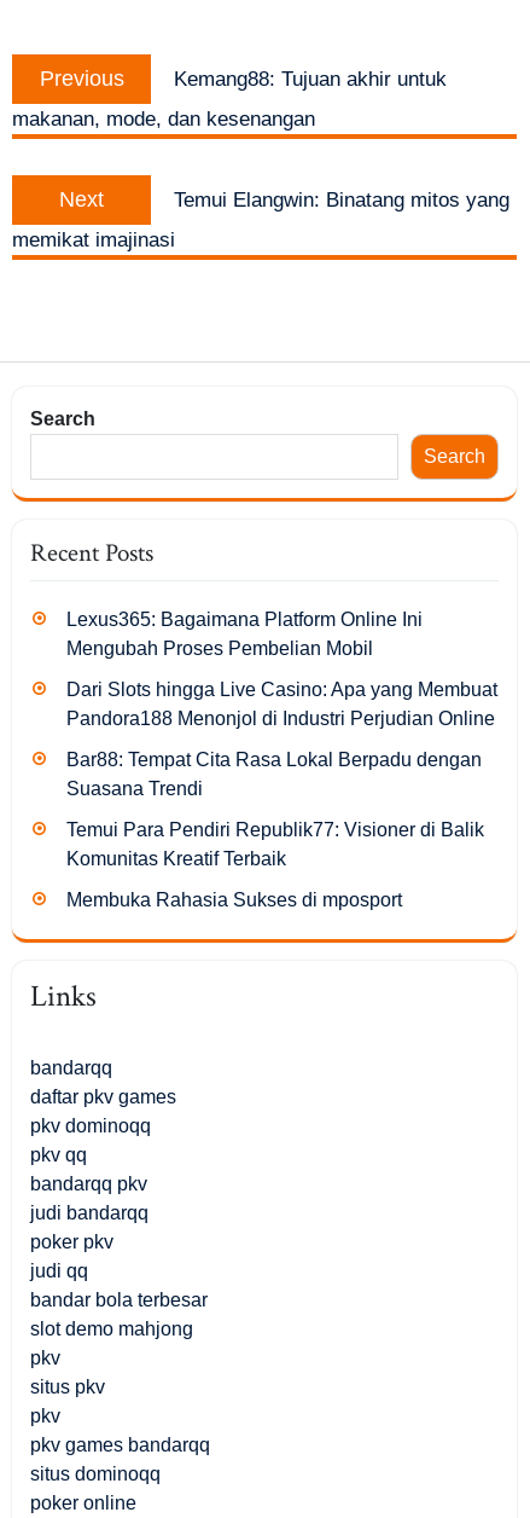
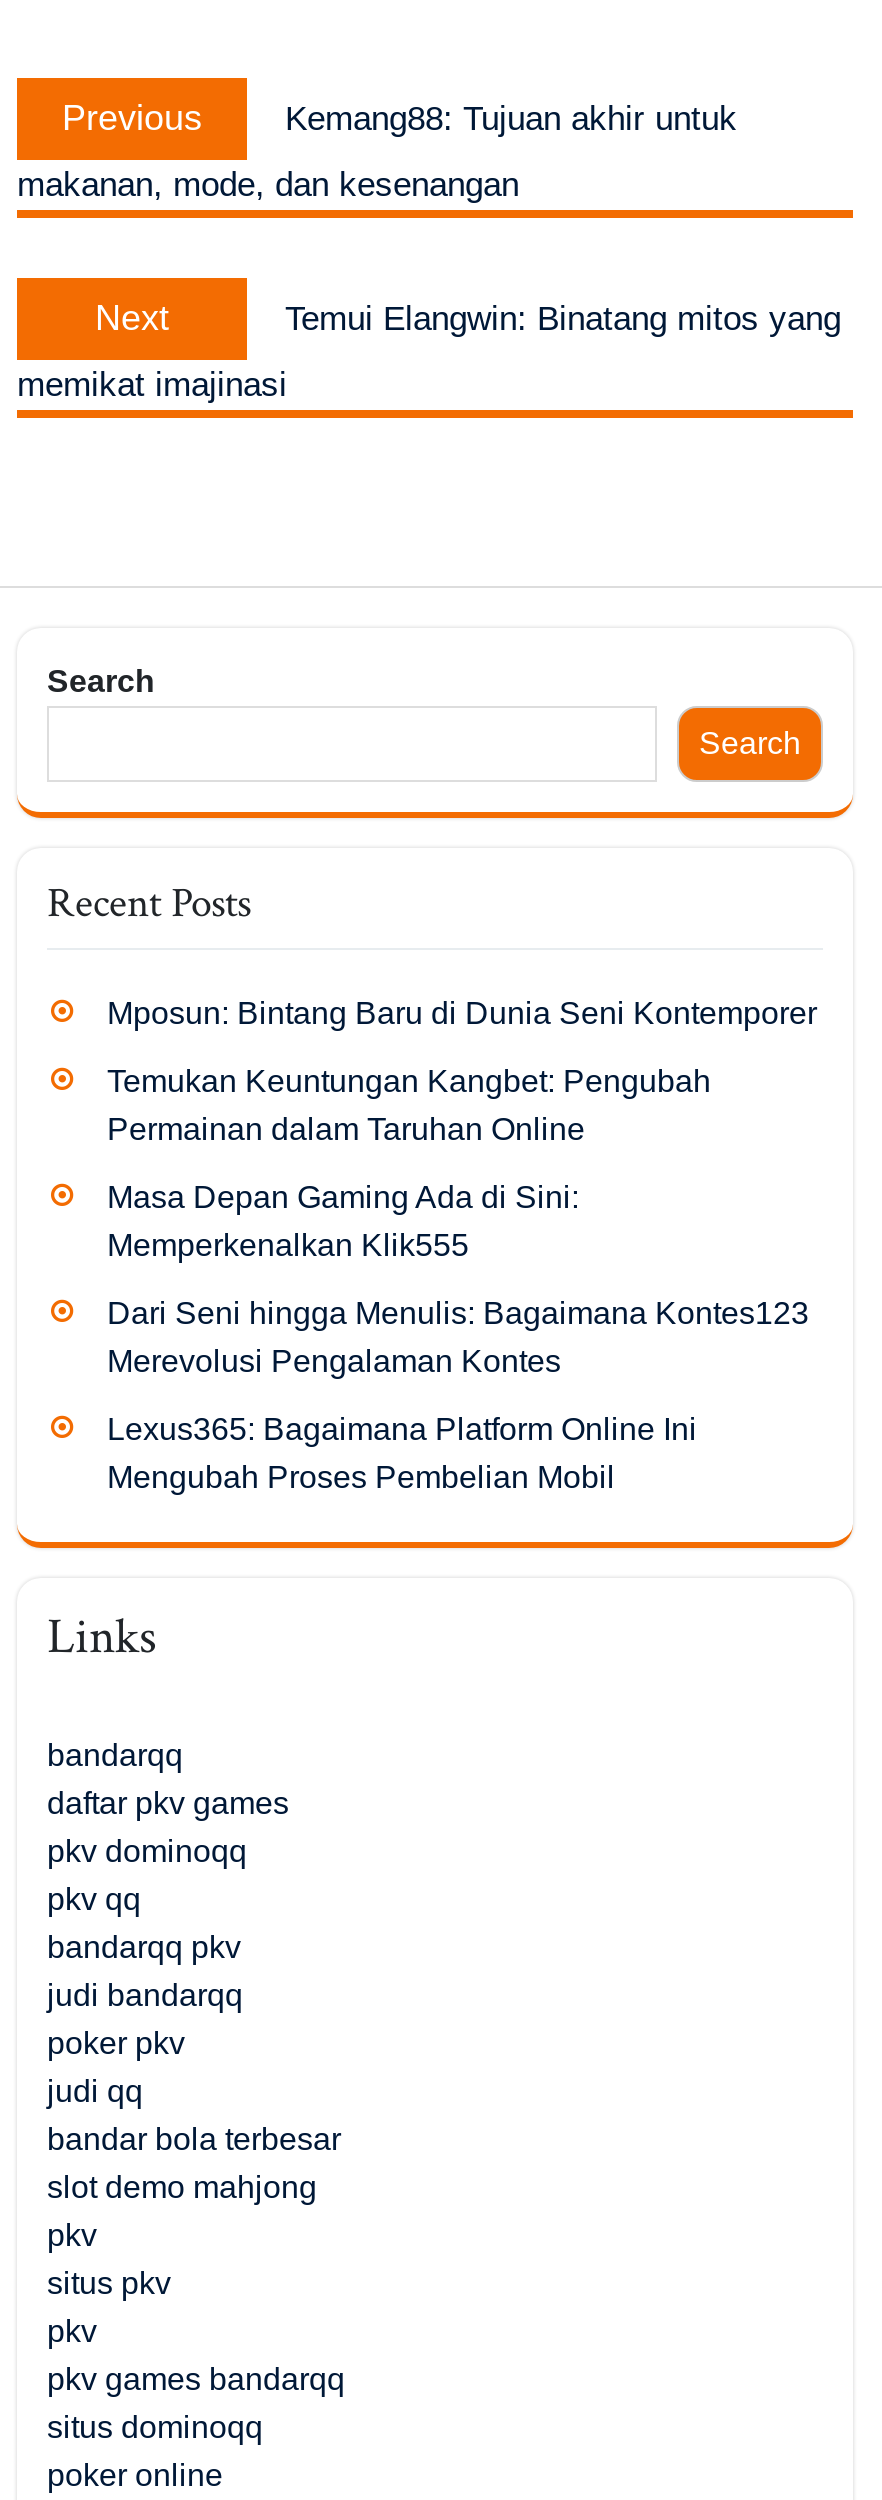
none -> [107,996,817,1378] Mposun: Bintang Baru di Dunia Seni Kontemporer | Temukan Keuntungan Kangbet: Pengubah | Permainan dalam Taruhan Online | Masa Depan Gaming Ada di Sini: | Memperkenalkan Klik555 | Dari Seni hingga Menulis: Bagaimana Kontes123 | Merevolusi Pengalaman Kontes
moved [66,609,423,659] -> [107,1412,697,1494]: Lexus365: Bagaimana Platform Online Ini | Mengubah Proses Pembelian Mobil
[66,679,497,910] Dari Slots hingga Live Casino: Apa yang Membuat | Pandora188 Menonjol di Industri Perjudian Online | Bar88: Tempat Cita Rasa Lokal Berpadu dengan | Suasana Trendi | Temui Para Pendiri Republik77: Visioner di Balik | Komunitas Kreatif Terbaik | Membuka Rahasia Sukses di mposport -> none

